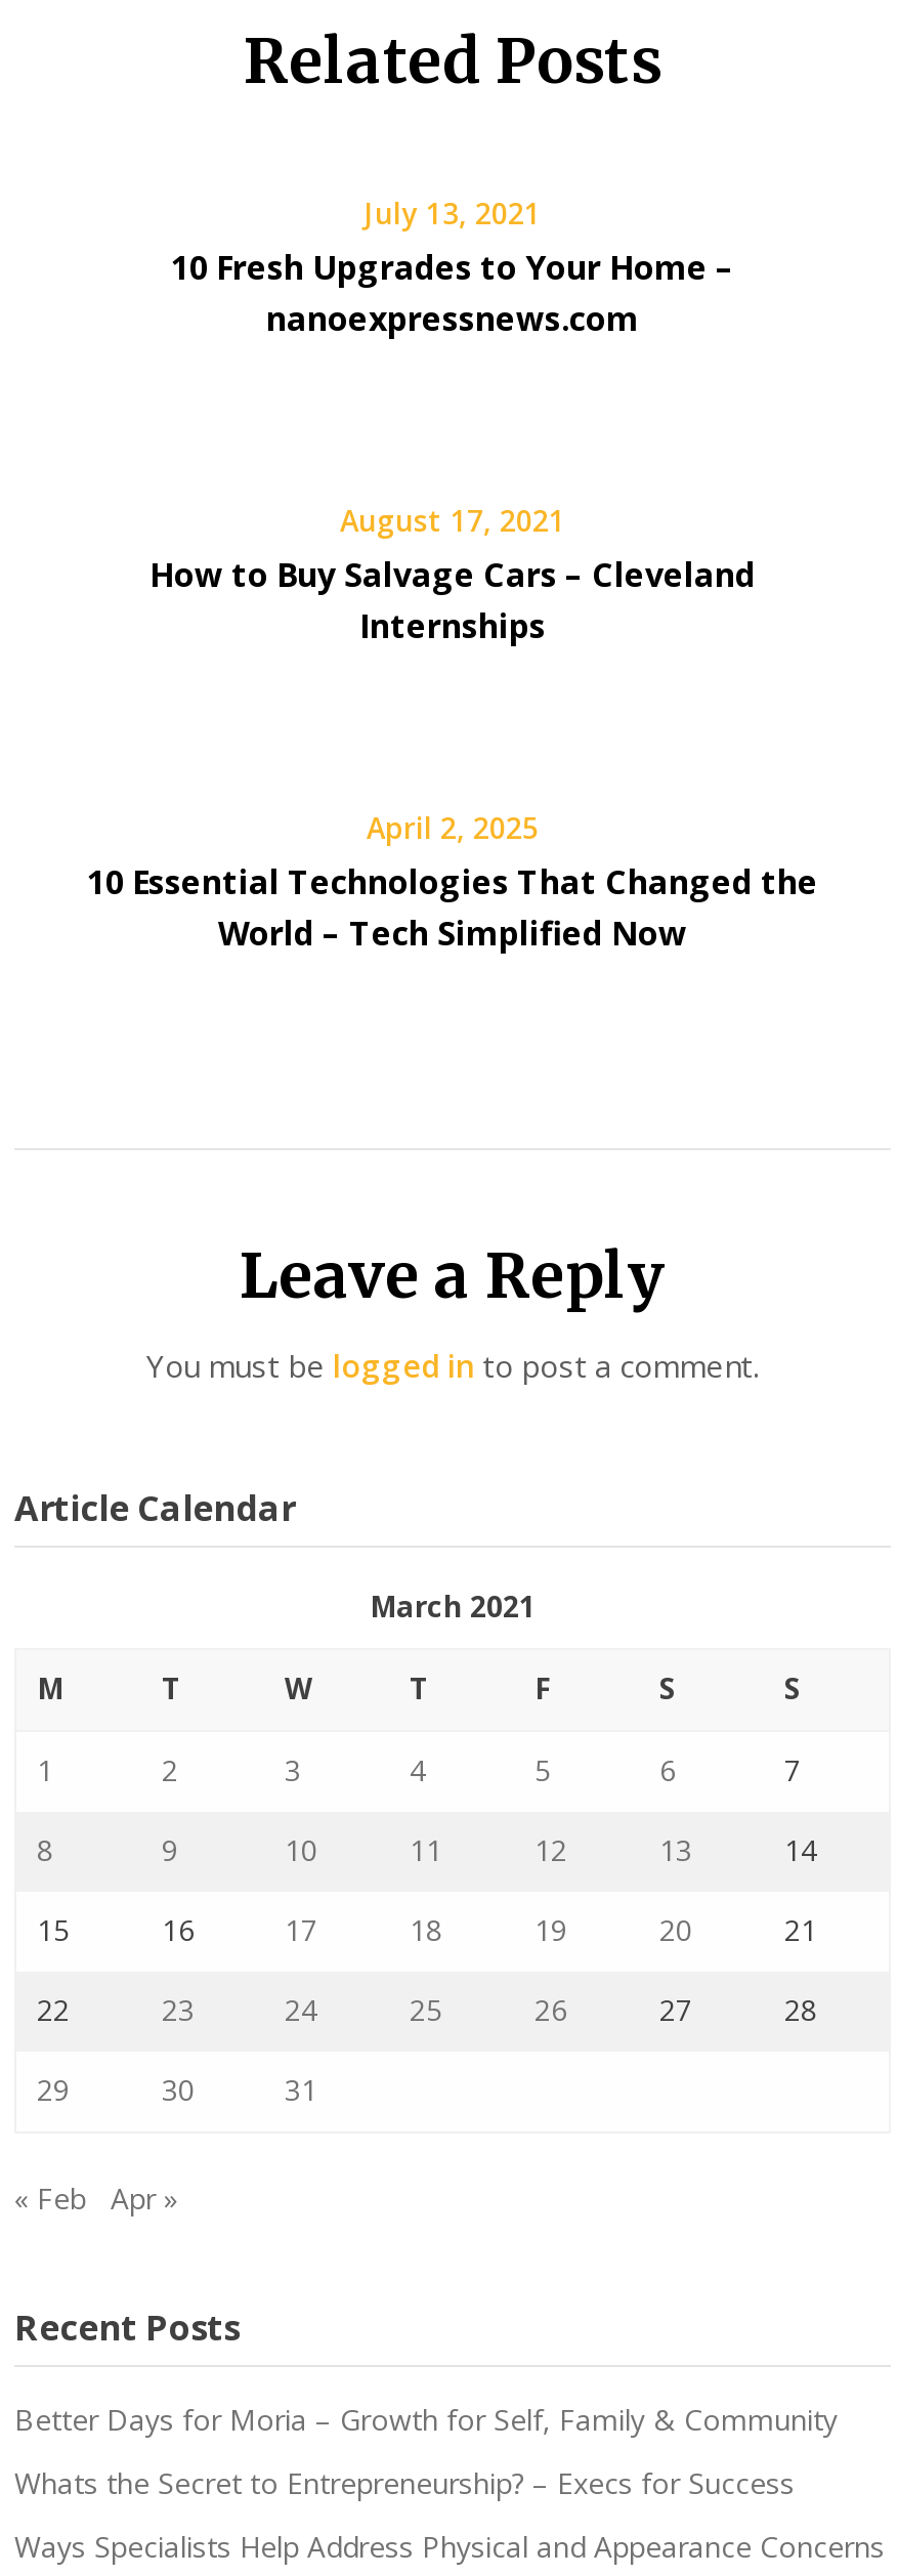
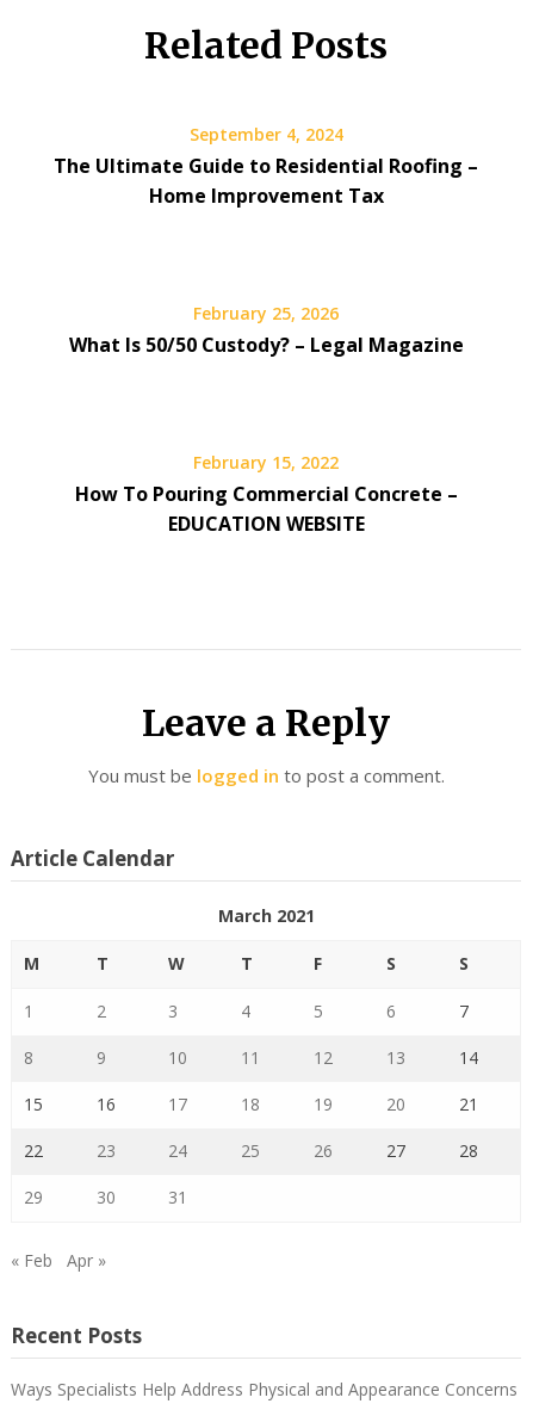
[171,194,734,341] July 13, 2021 | 10 Fresh Upgrades to Your Home – | nanoexpressnews.com -> [54,123,478,209] September 4, 2024 | The Ultimate Guide to Residential Roofing – | Home Improvement Tax
[149,501,756,648] August 17, 2021 | How to Buy Salvage Cars – Cleveland | Internships -> [69,302,463,358] February 25, 2026 | What Is 50/50 Custody? – Legal Magazine
[87,808,818,956] April 2, 2025 | 10 Essential Technologies That Changed the | World – Tech Simplified Now -> [75,451,457,537] February 15, 2022 | How To Pouring Commercial Concrete – | EDUCATION WEBSITE
[14,2399,838,2501] Better Days for Moria – Growth for Self, Family & Community | Whats the Secret to Entrepreneurship? – Execs for Success -> none

